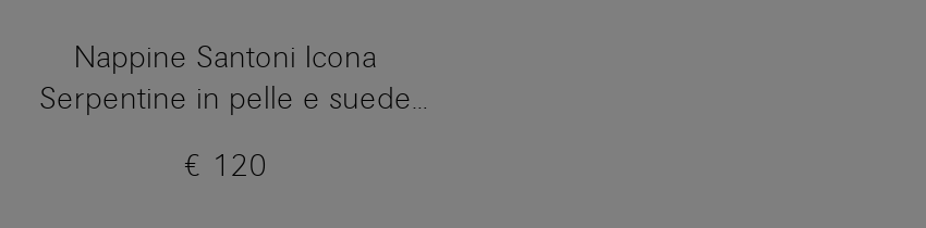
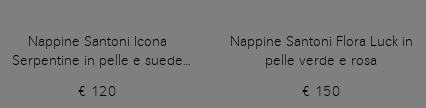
none -> [229,33,412,99] Nappine Santoni Flora Luck in | pelle verde e rosa | € 150

